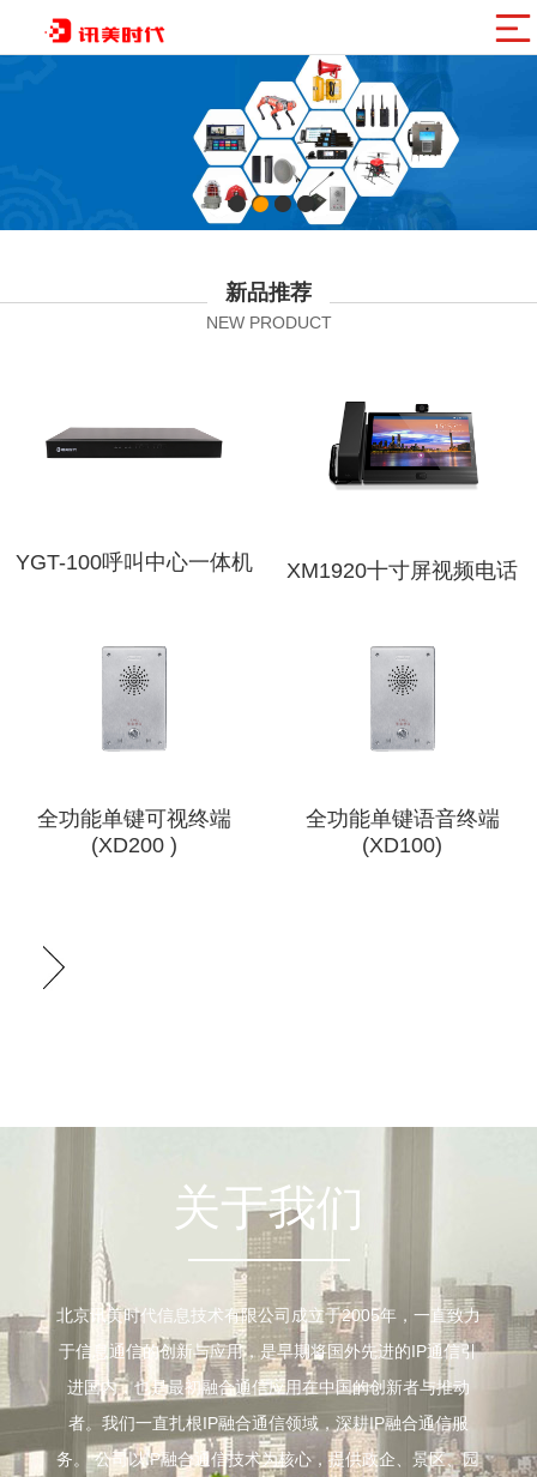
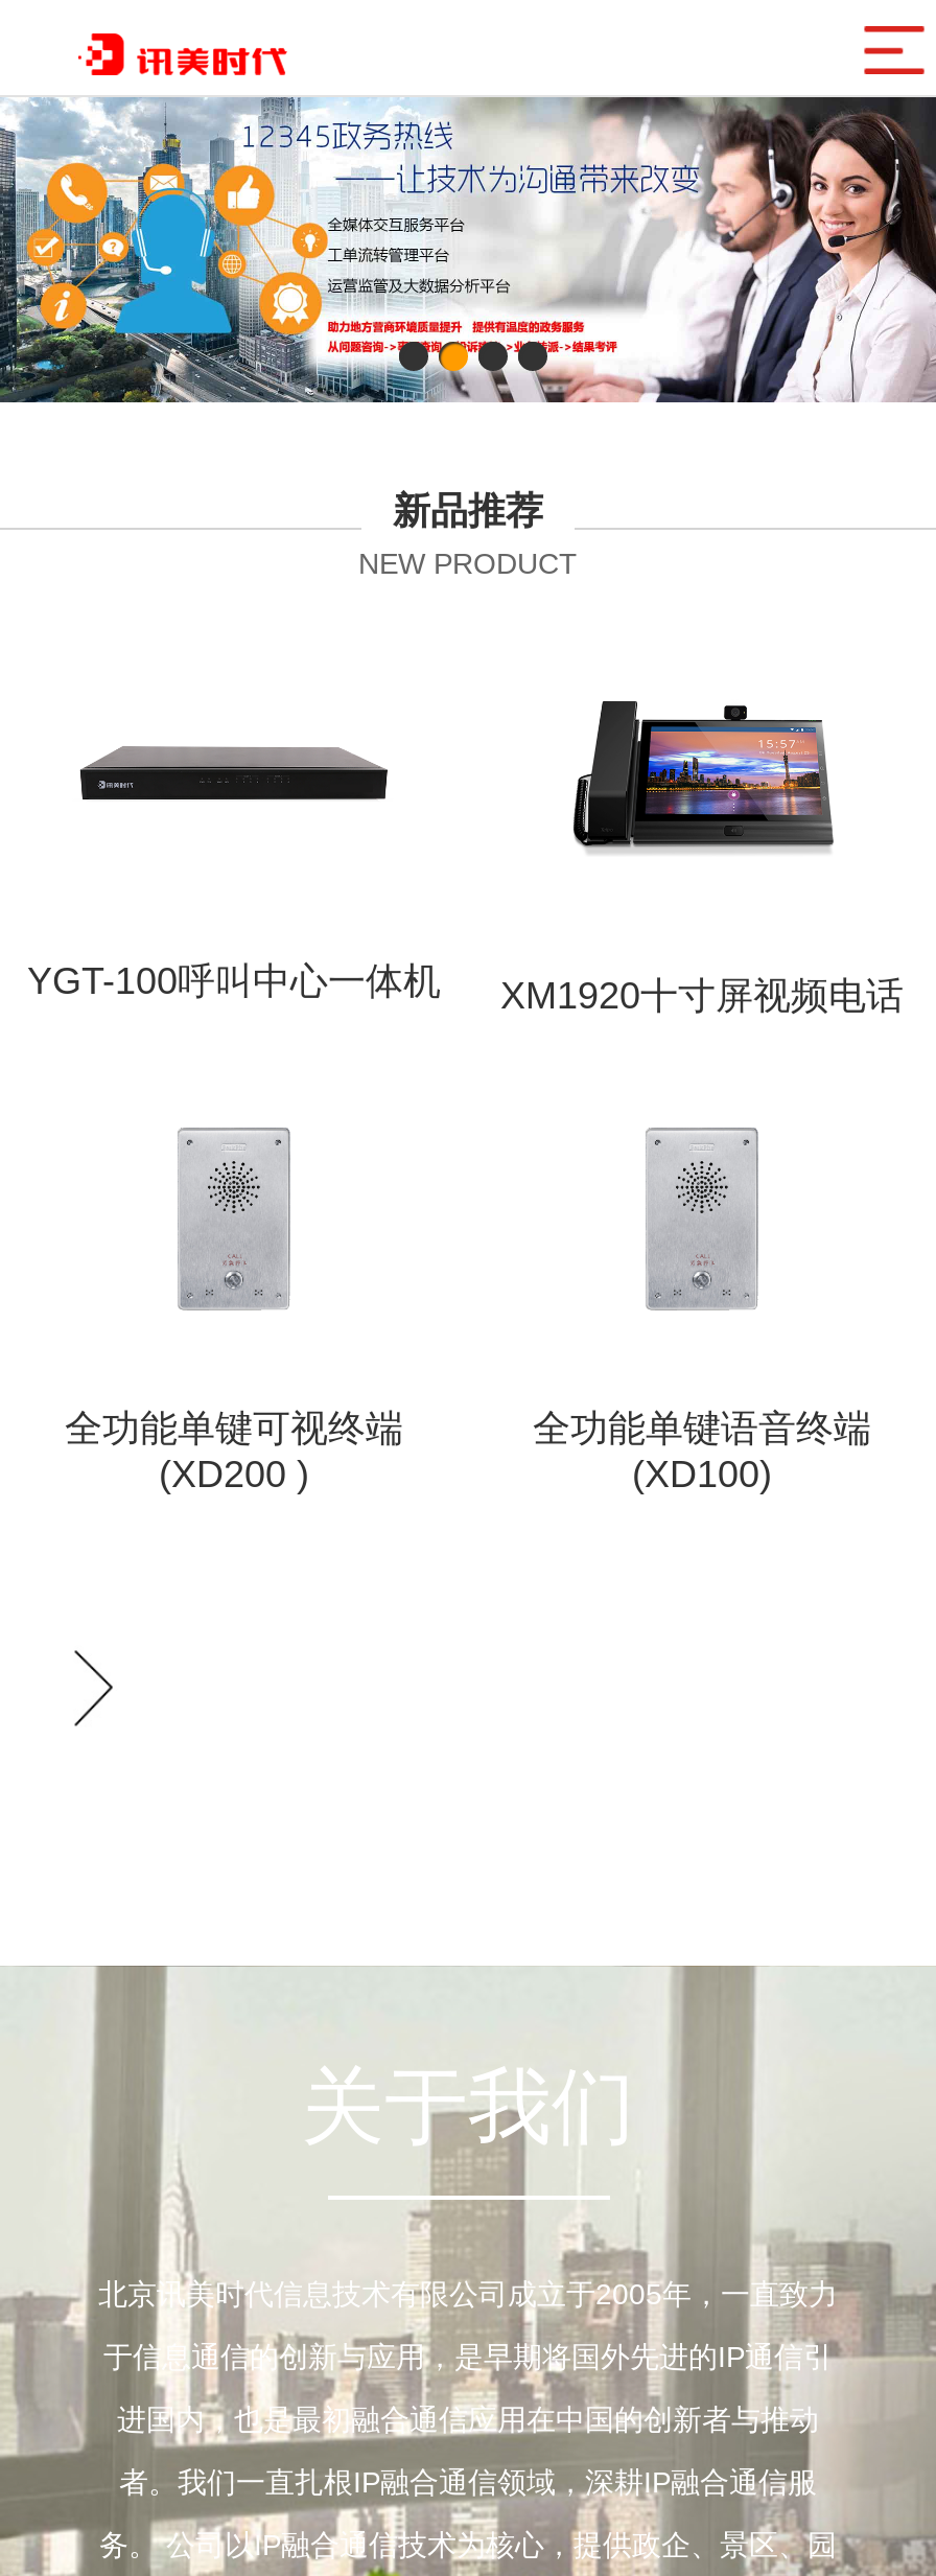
[4,54,533,231] [image] -> [6,95,930,404] [image]

